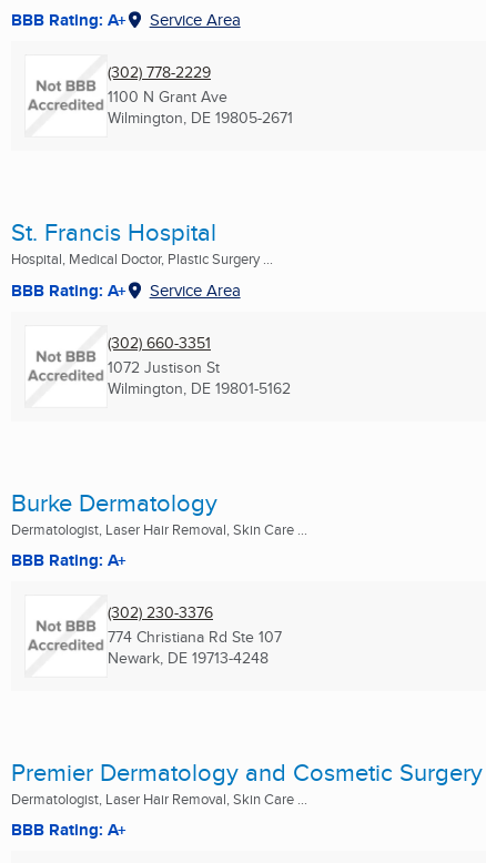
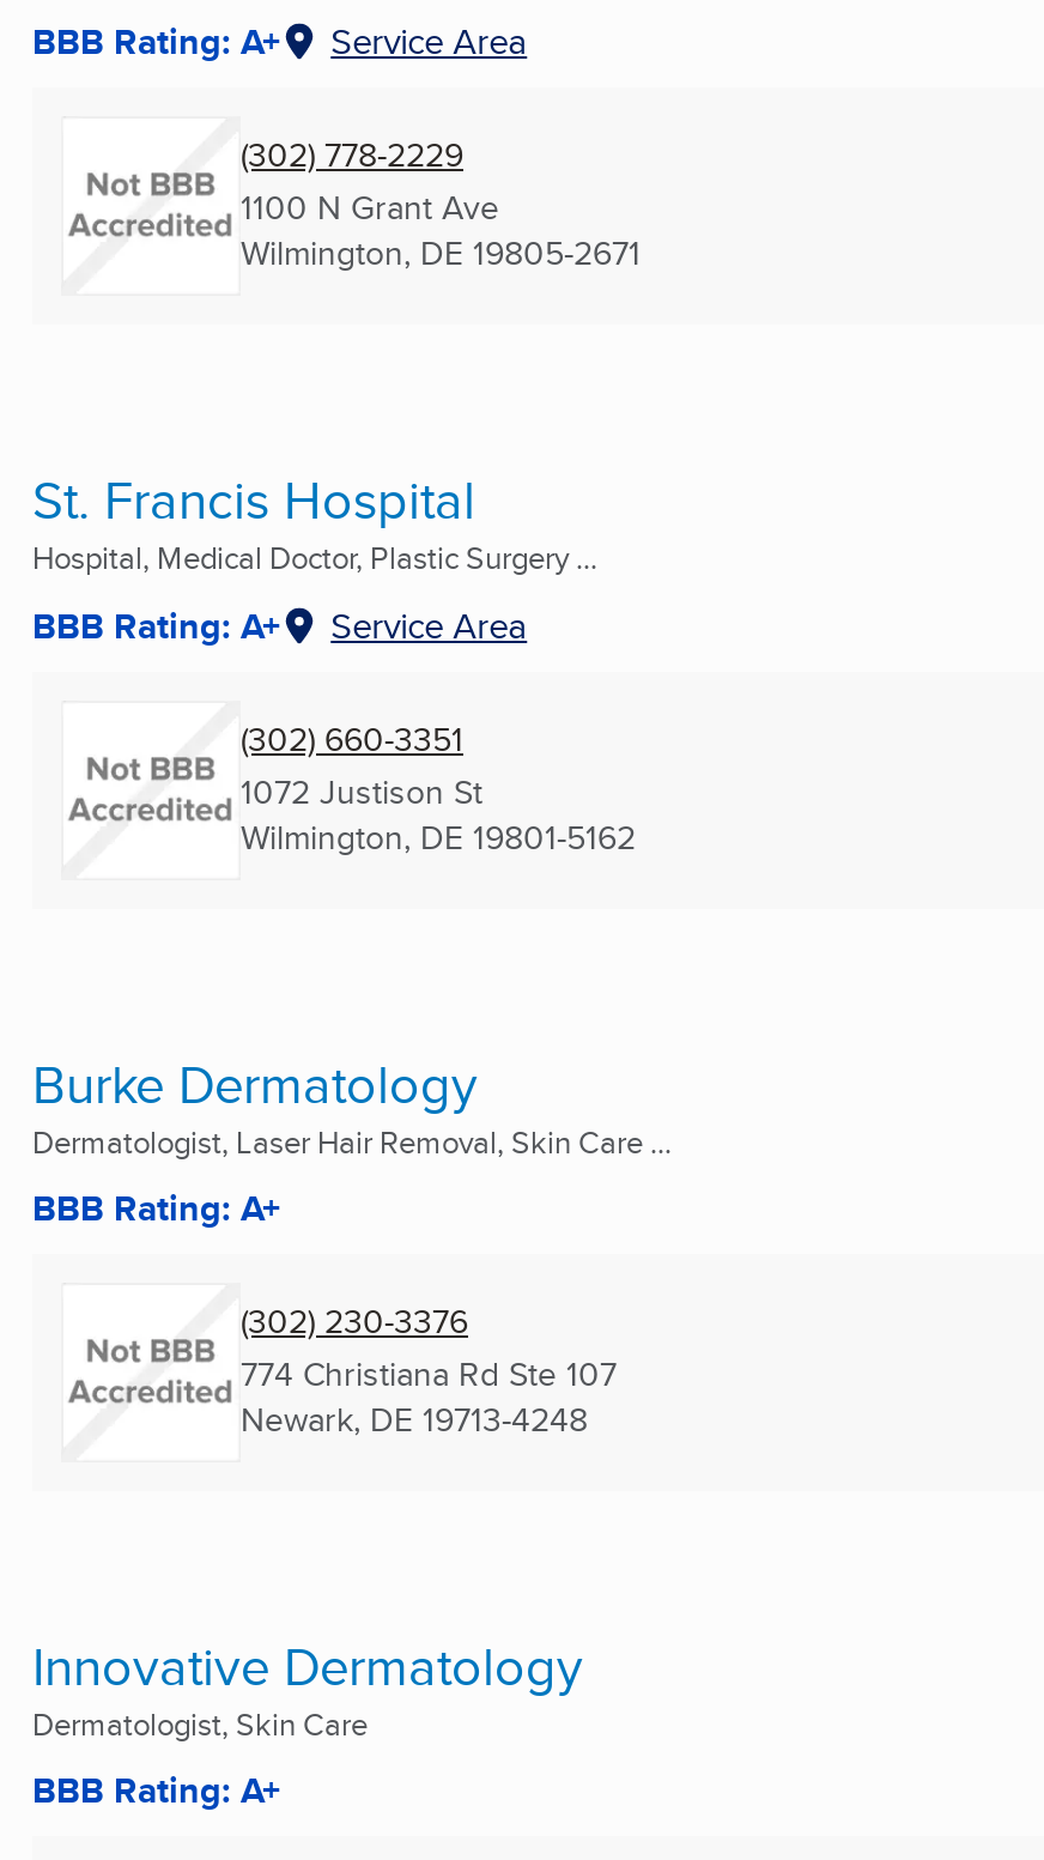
[11,754,483,809] Premier Dermatology and Cosmetic Surgery | Dermatologist, Laser Hair Removal, Skin Care ... -> [32,1628,583,1745] Innovative Dermatology | Dermatologist, Skin Care

